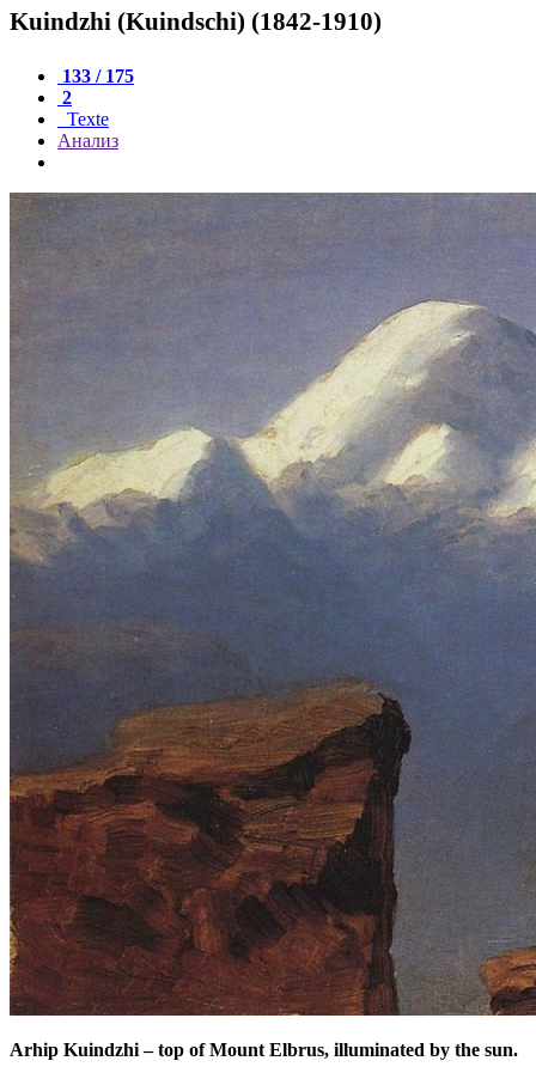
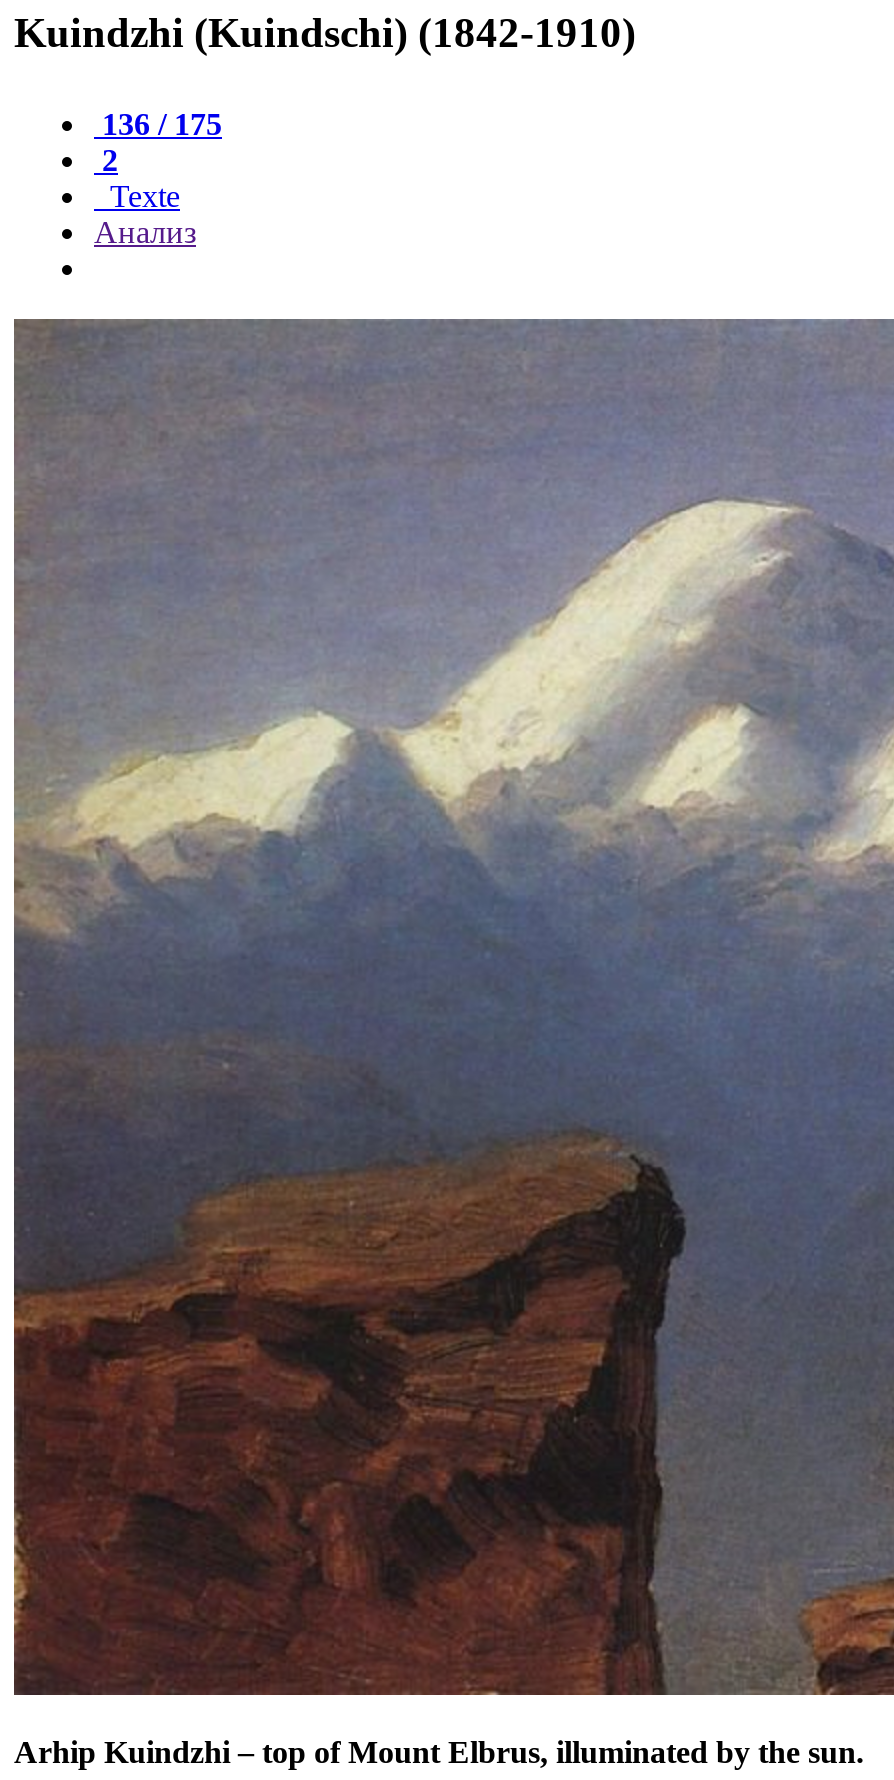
[62,66,134,86] 133 / 175 -> [102,107,222,141] 136 / 175

